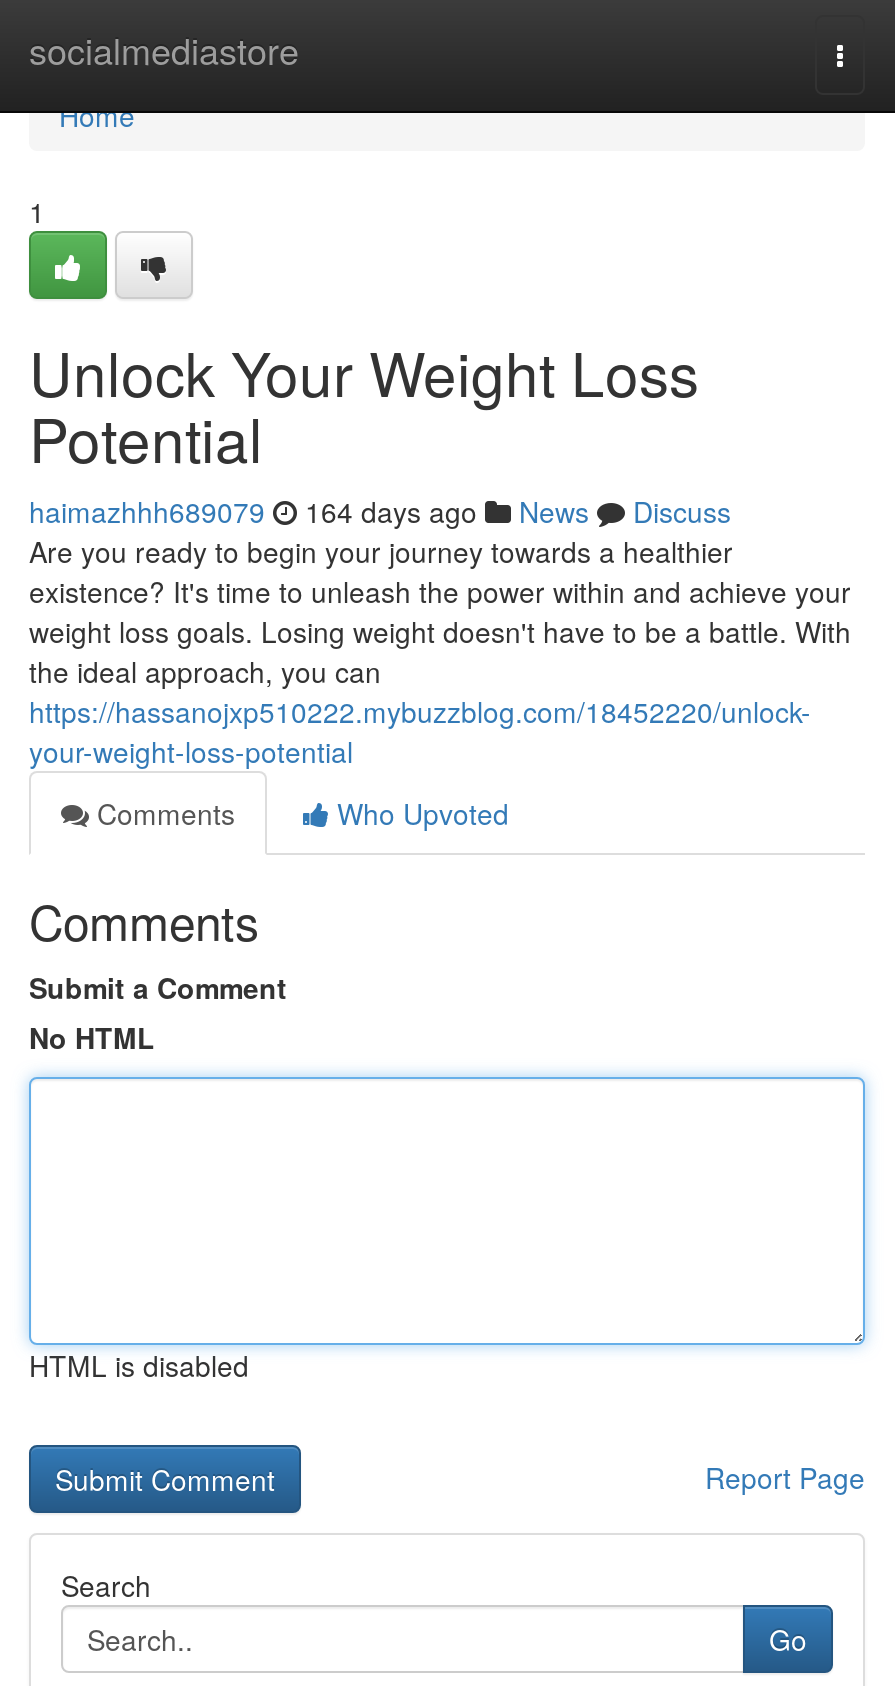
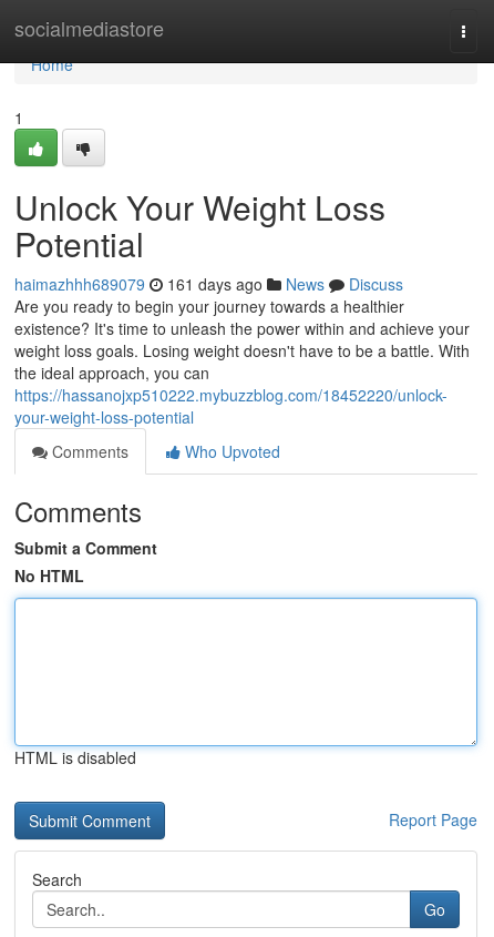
[29,491,731,531] haimazhhh689079 164 days ago News Discuss -> [14,273,403,295] haimazhhh689079 161 days ago News Discuss

